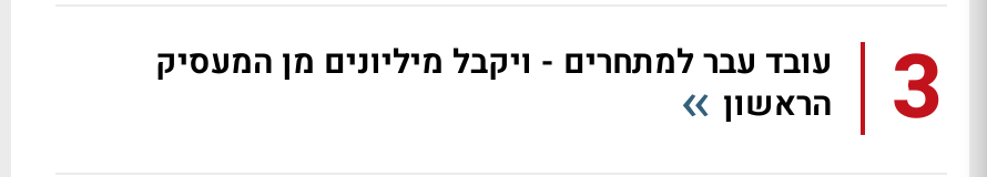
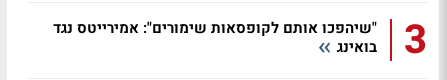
[155,38,832,128] עובד עבר למתחרים - ויקבל מיליונים מן המעסיק | הראשון -> [53,17,377,58] "שיהפכו אותם לקופסאות שימורים": אמירייטס נגד | בואינג

